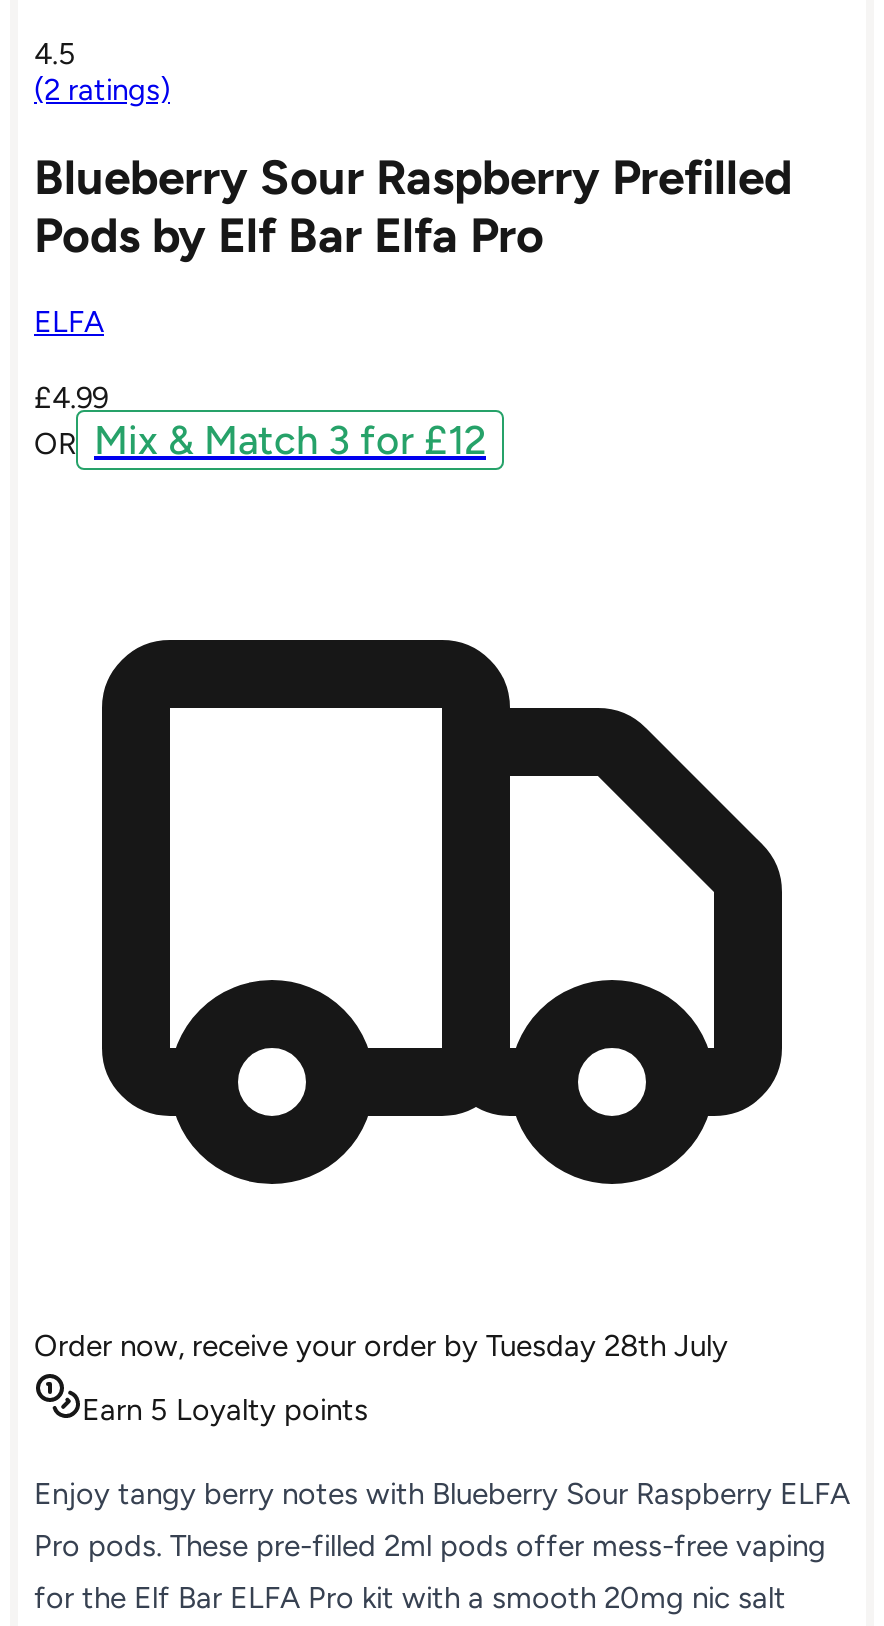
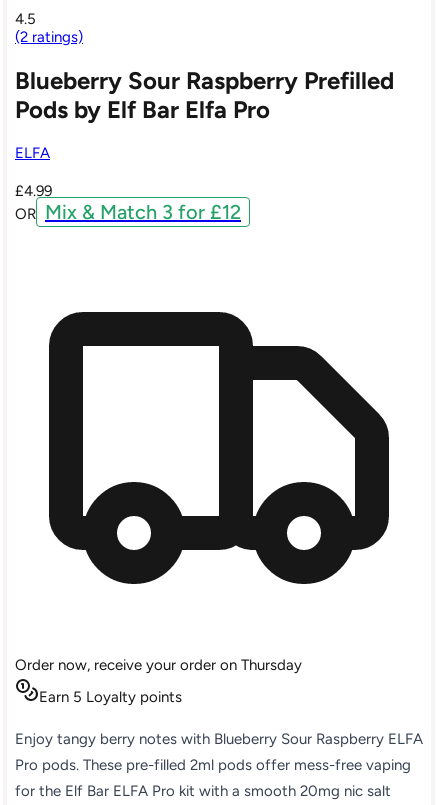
[34,1328,728,1364] Order now, receive your order by Tuesday 28th July -> [15,656,302,674] Order now, receive your order on Thursday

